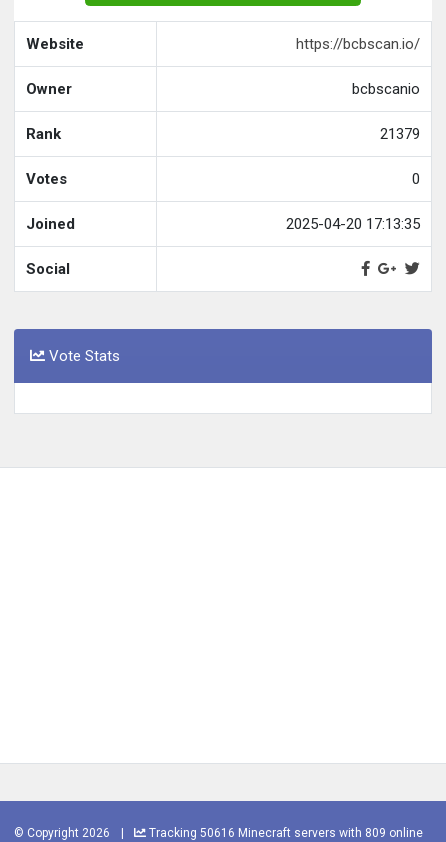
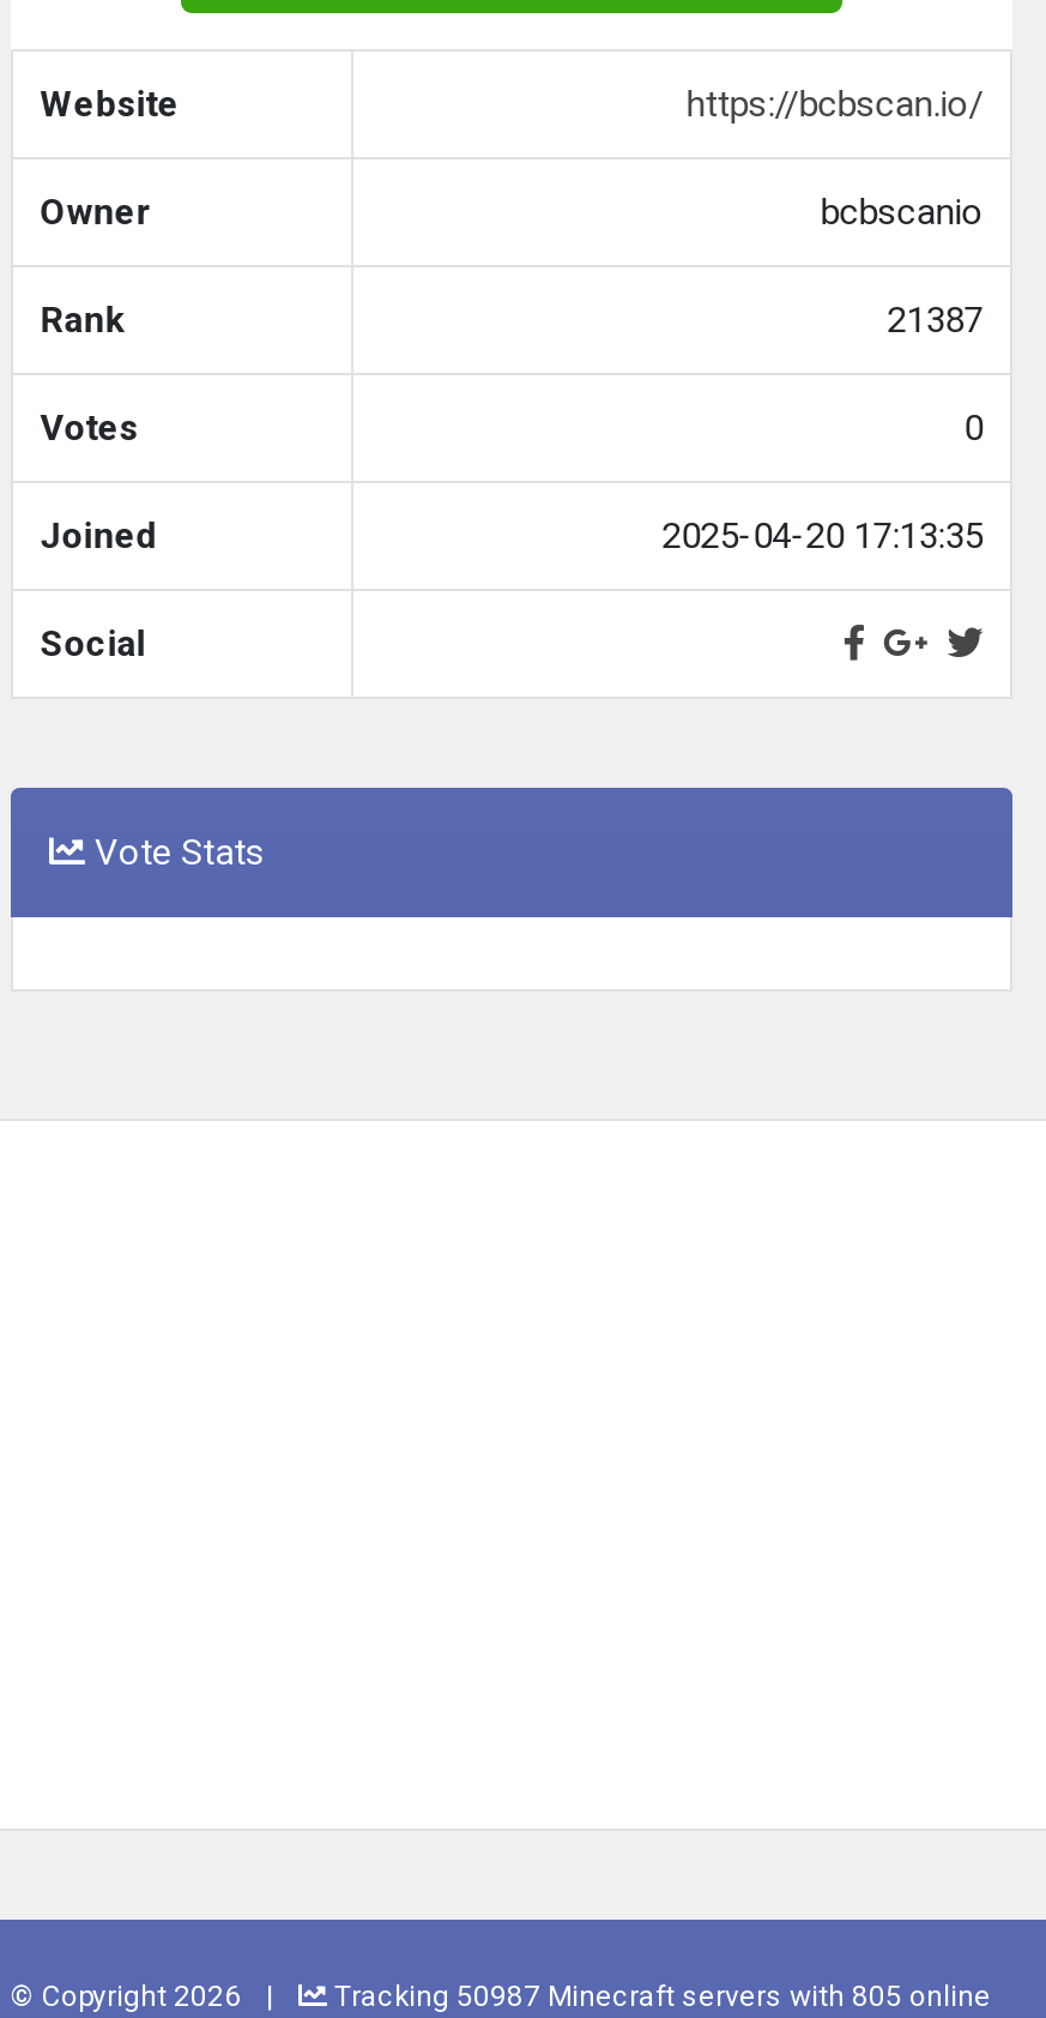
[380,125,420,143] 21379 -> [887,298,983,341] 21387
[146,826,423,840] Tracking 50616 Minecraft servers with 809 online -> [327,1979,991,2013] Tracking 50987 Minecraft servers with 805 online

